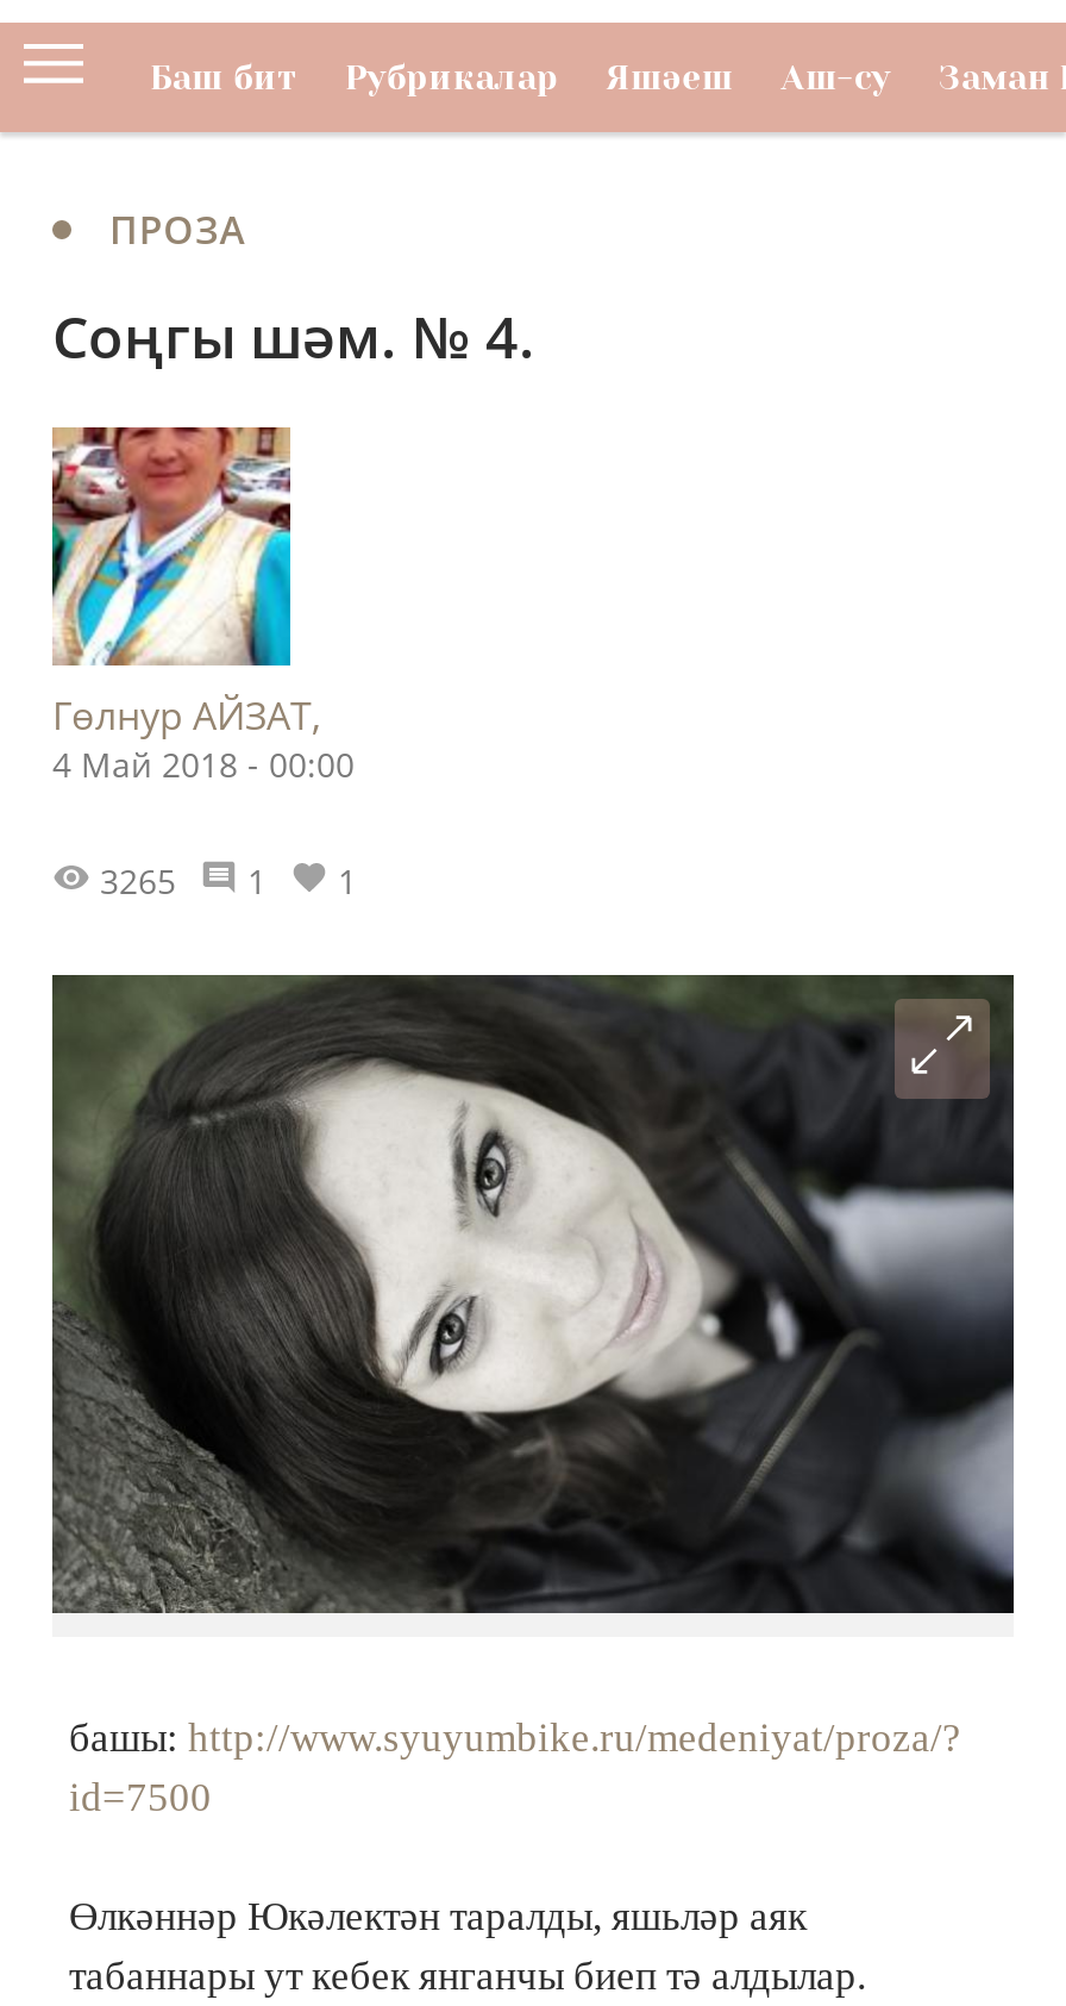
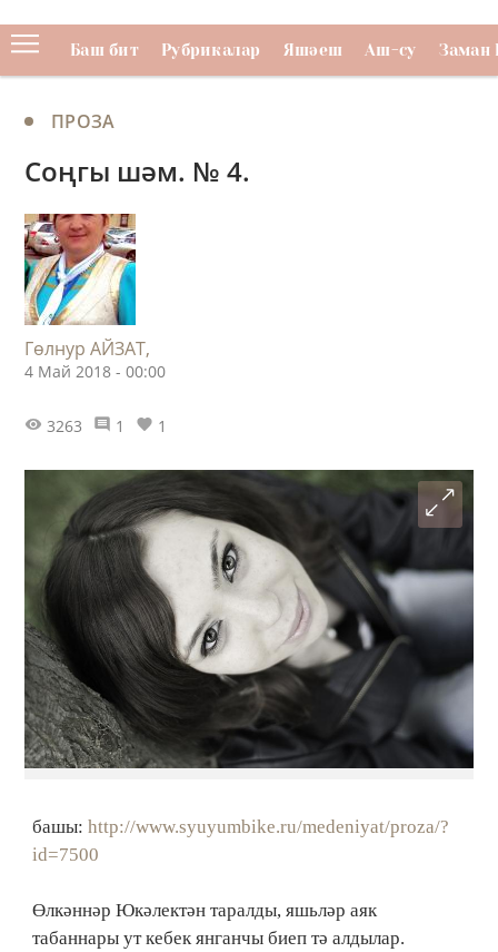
[100,857,357,902] 3265 1 1 -> [47,415,167,436] 3263 1 1

